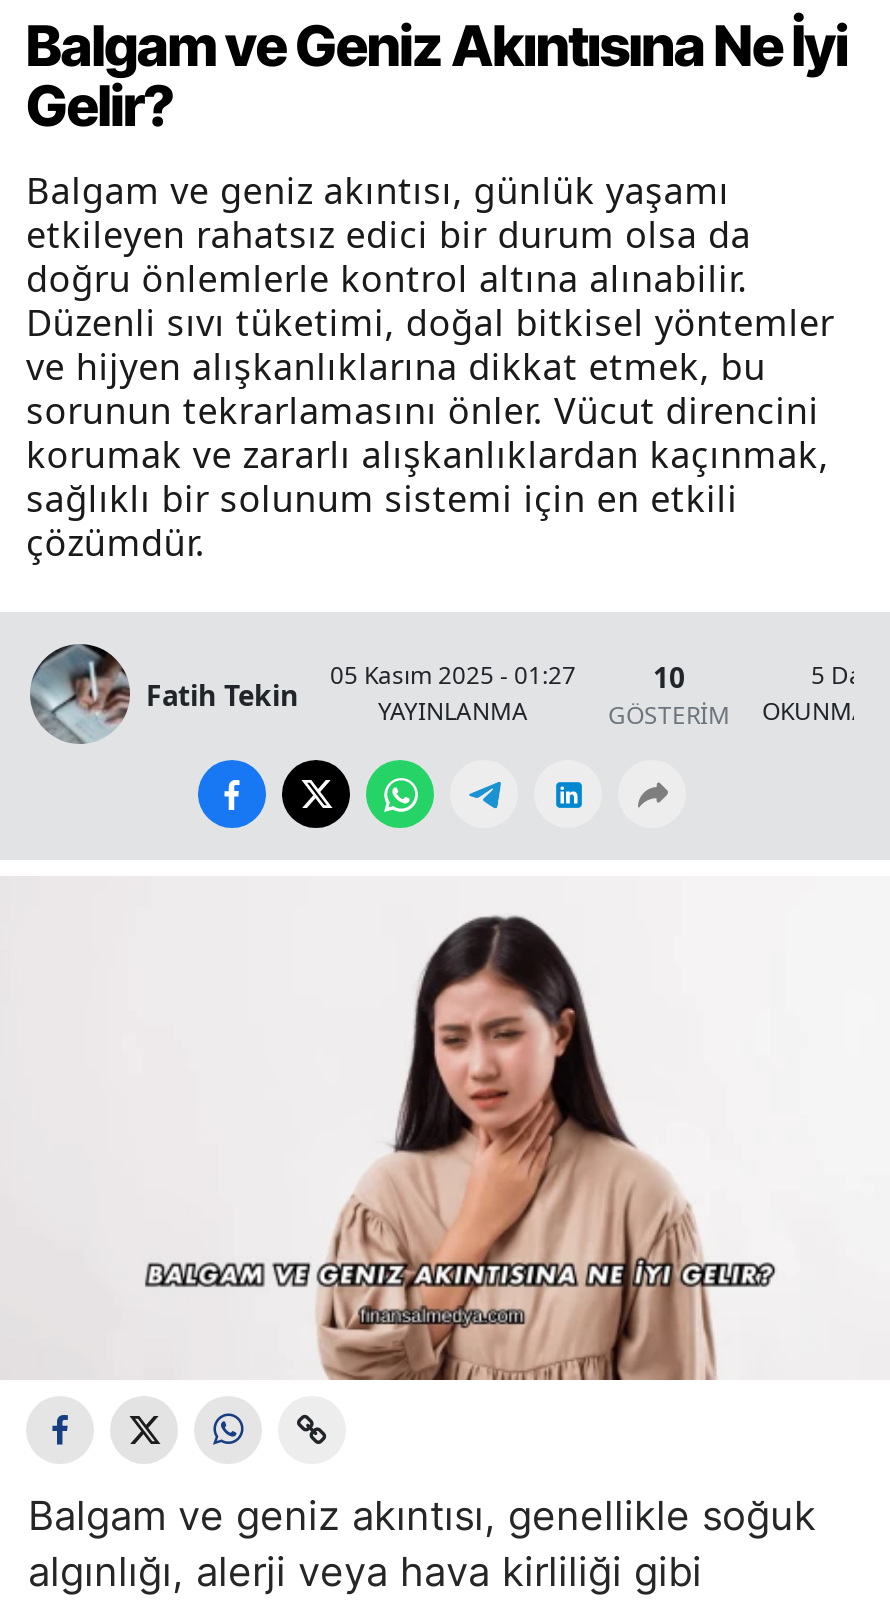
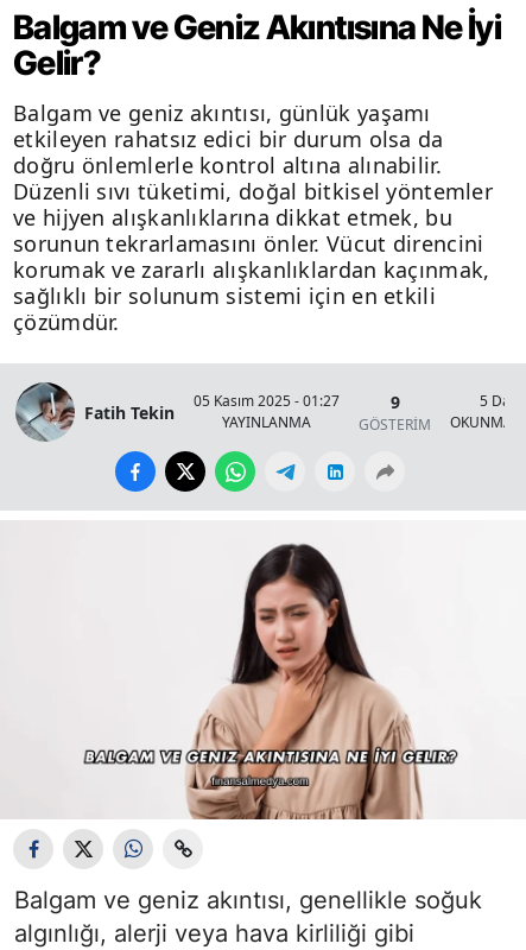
[653,657,685,695] 10 -> [390,390,400,413] 9

